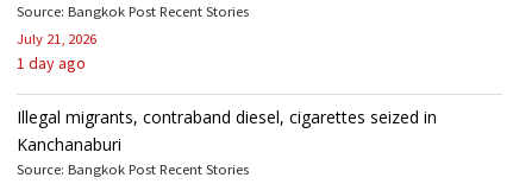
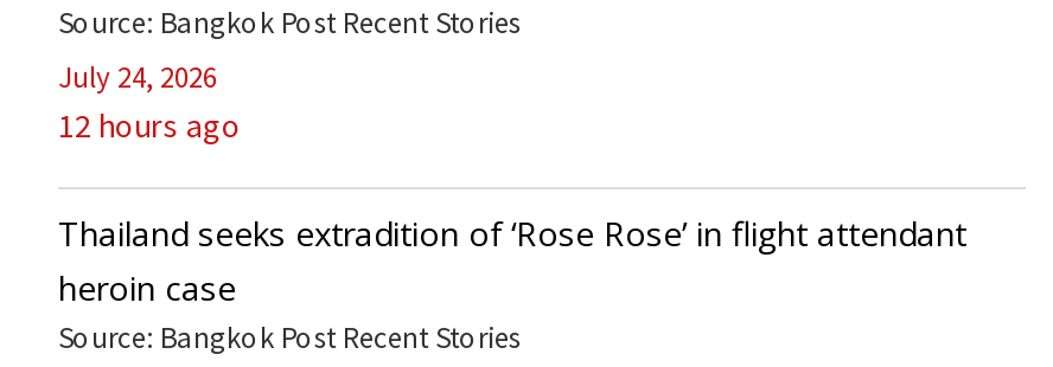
[17,30,96,74] July 21, 2026 | 1 day ago -> [58,60,241,148] July 24, 2026 | 12 hours ago
[17,106,437,156] Illegal migrants, contraband diesel, cigarettes seized in | Kanchanaburi -> [58,211,966,311] Thailand seeks extradition of ‘Rose Rose’ in flight attendant | heroin case

